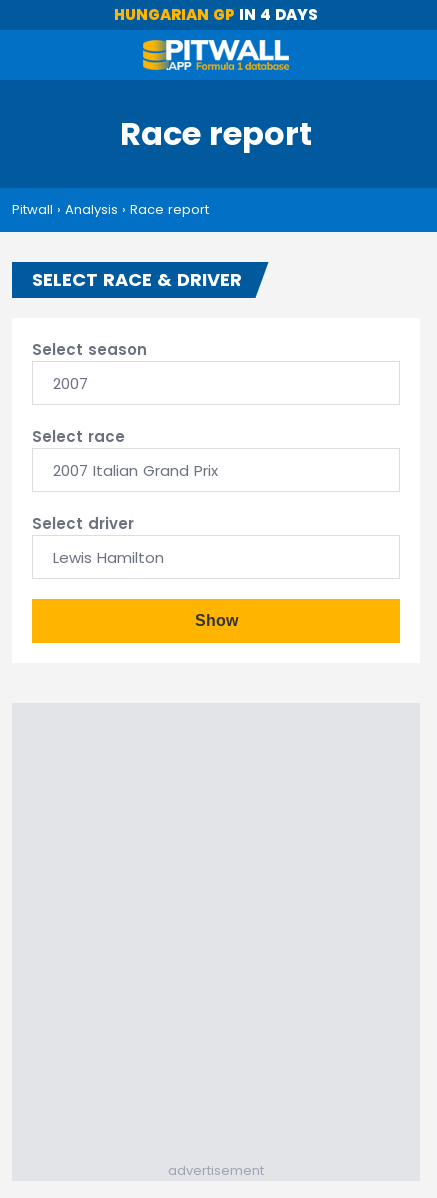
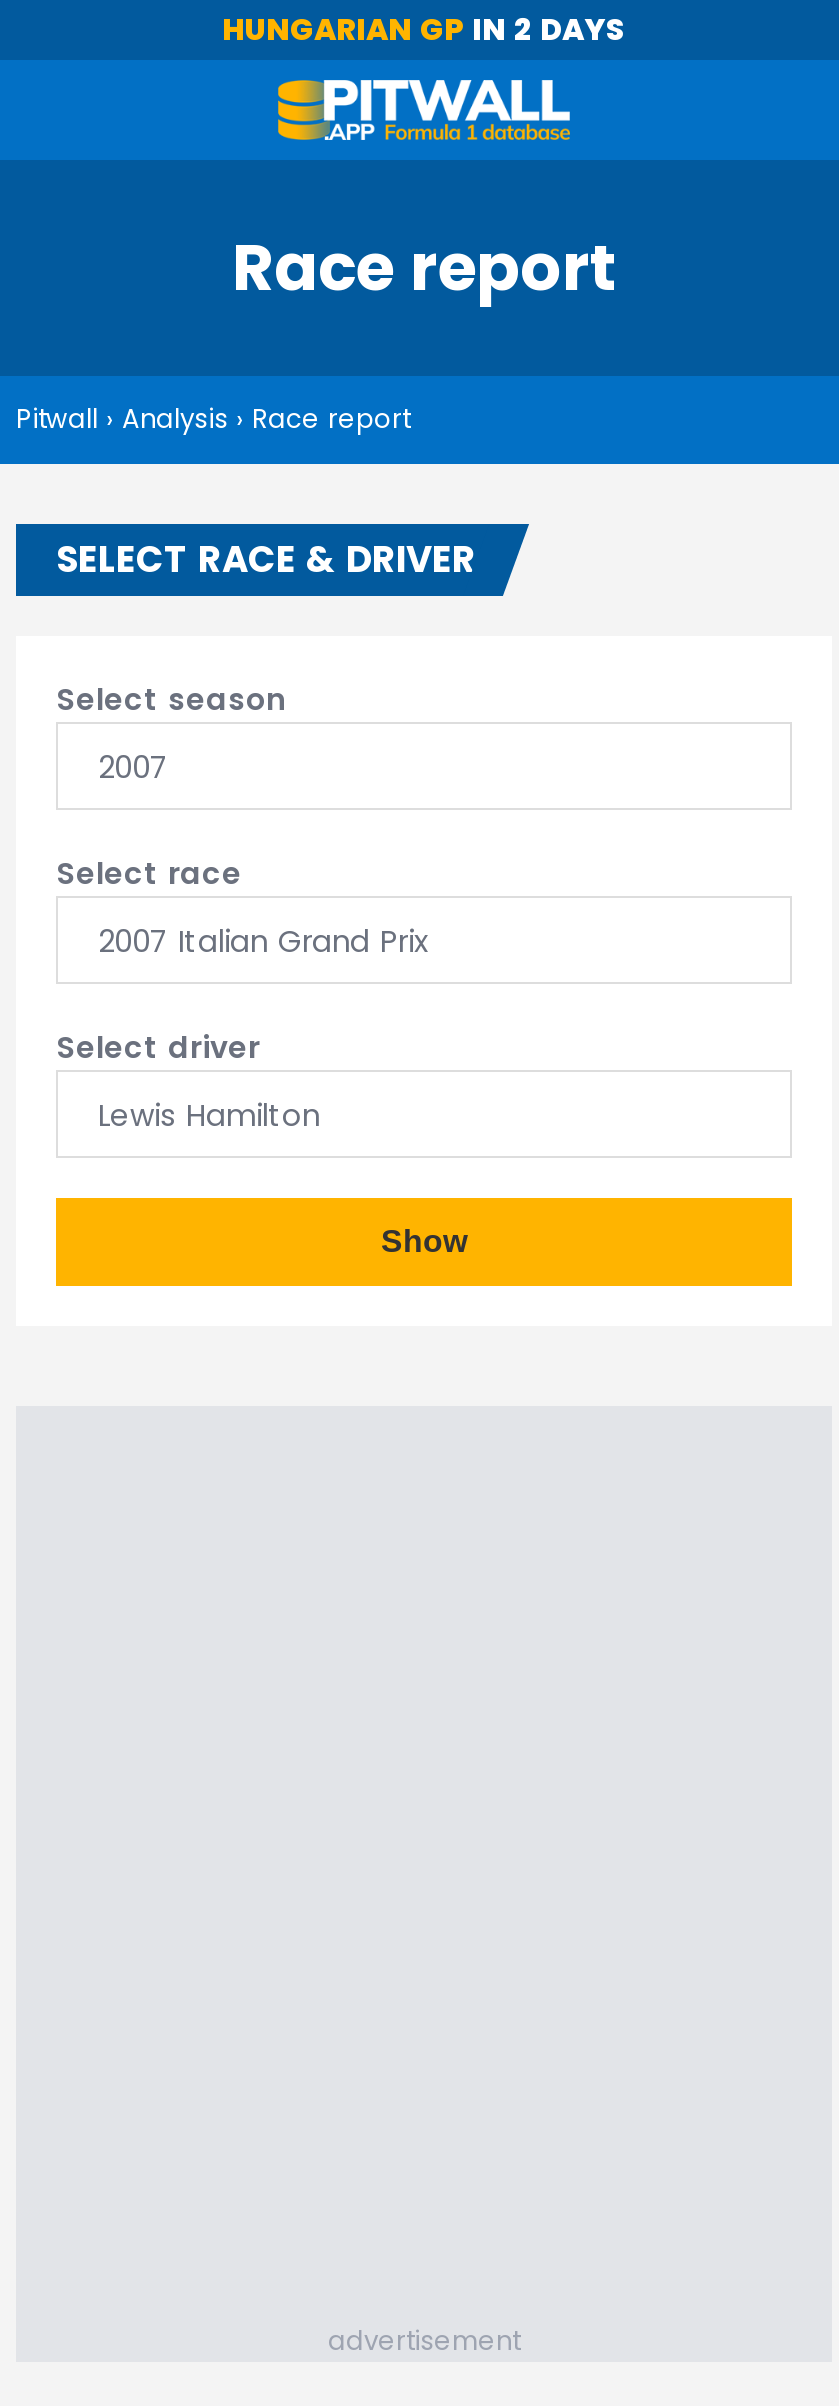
[114,4,318,25] HUNGARIAN GP IN 4 DAYS -> [222,8,626,50] HUNGARIAN GP IN 2 DAYS

